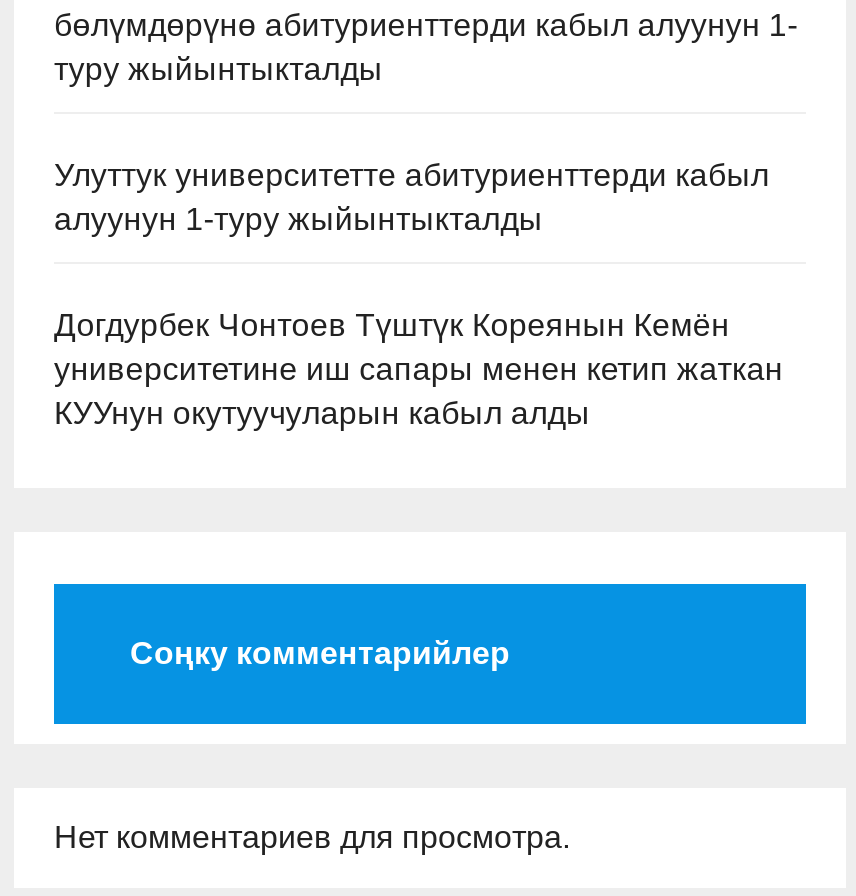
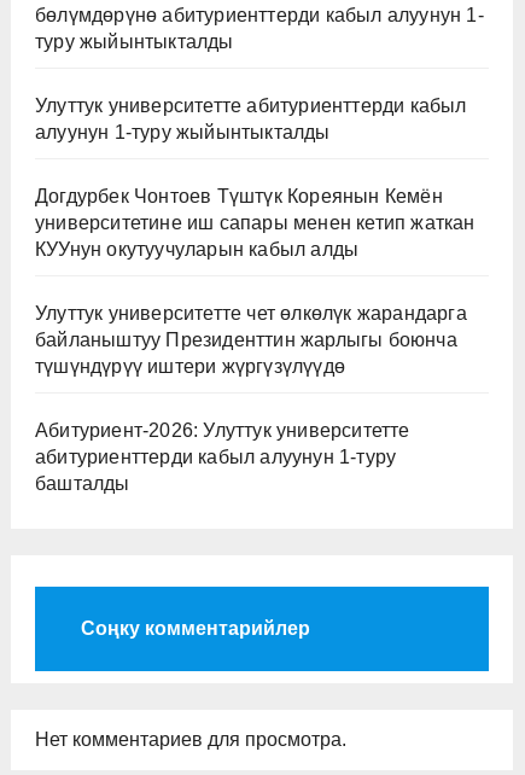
none -> [35,303,467,494] Улуттук университетте чет өлкөлүк жарандарга | байланыштуу Президенттин жарлыгы боюнча | түшүндүрүү иштери жүргүзүлүүдө | Абитуриент-2026: Улуттук университетте | абитуриенттерди кабыл алуунун 1-туру | башталды

